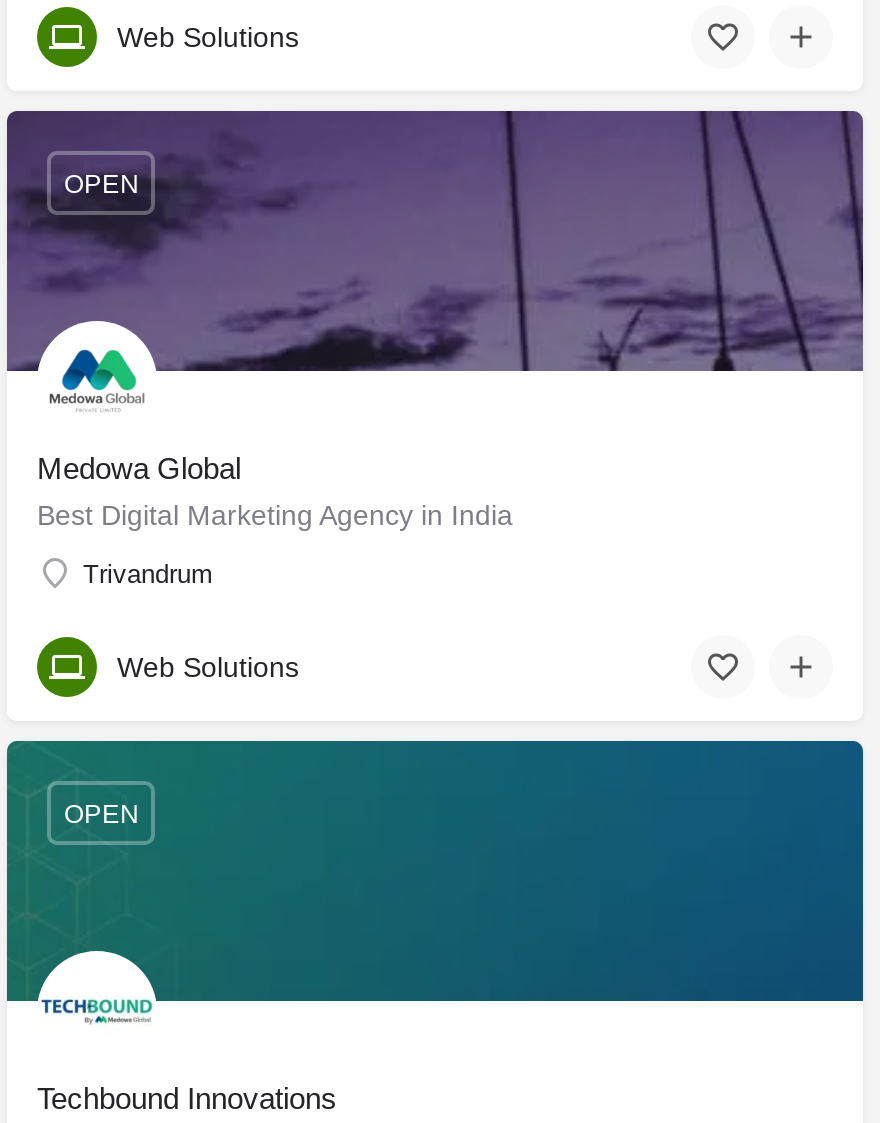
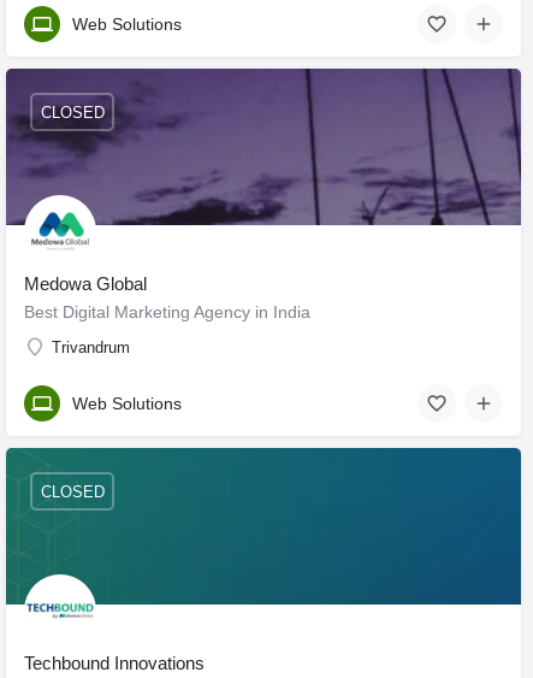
[64,168,138,198] OPEN -> [40,103,104,121] CLOSED
[64,798,138,828] OPEN -> [40,482,104,500] CLOSED

